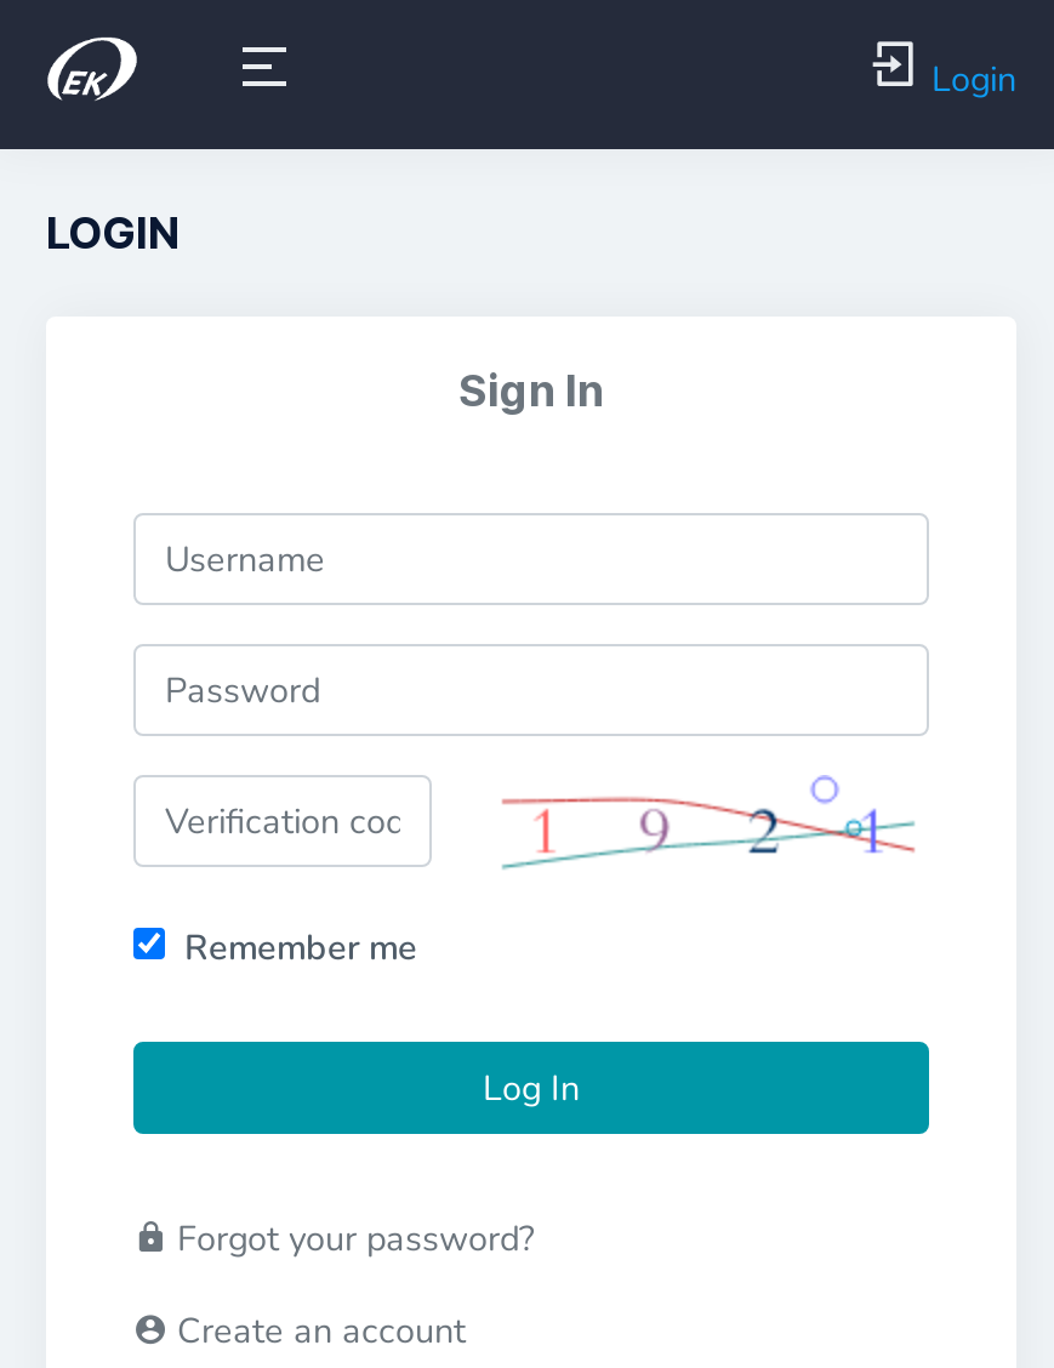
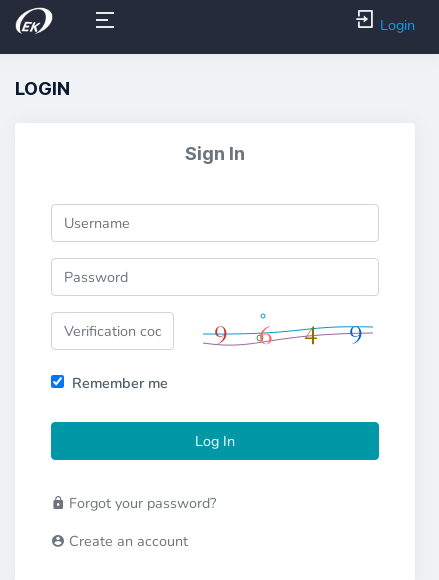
[502,775,915,870] [image] -> [203,313,373,350] [image]

